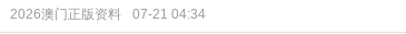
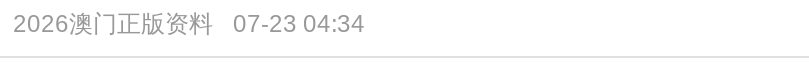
[10,7,206,22] 2026澳门正版资料 07-21 04:34 -> [13,10,365,38] 2026澳门正版资料 07-23 04:34

